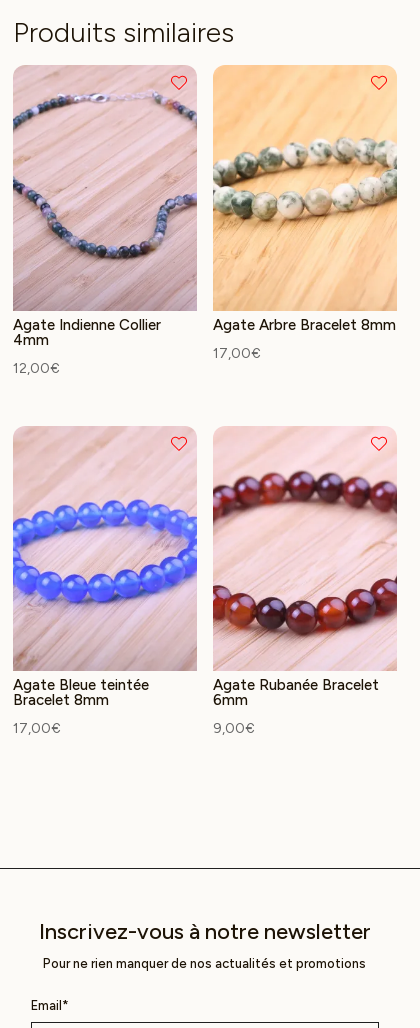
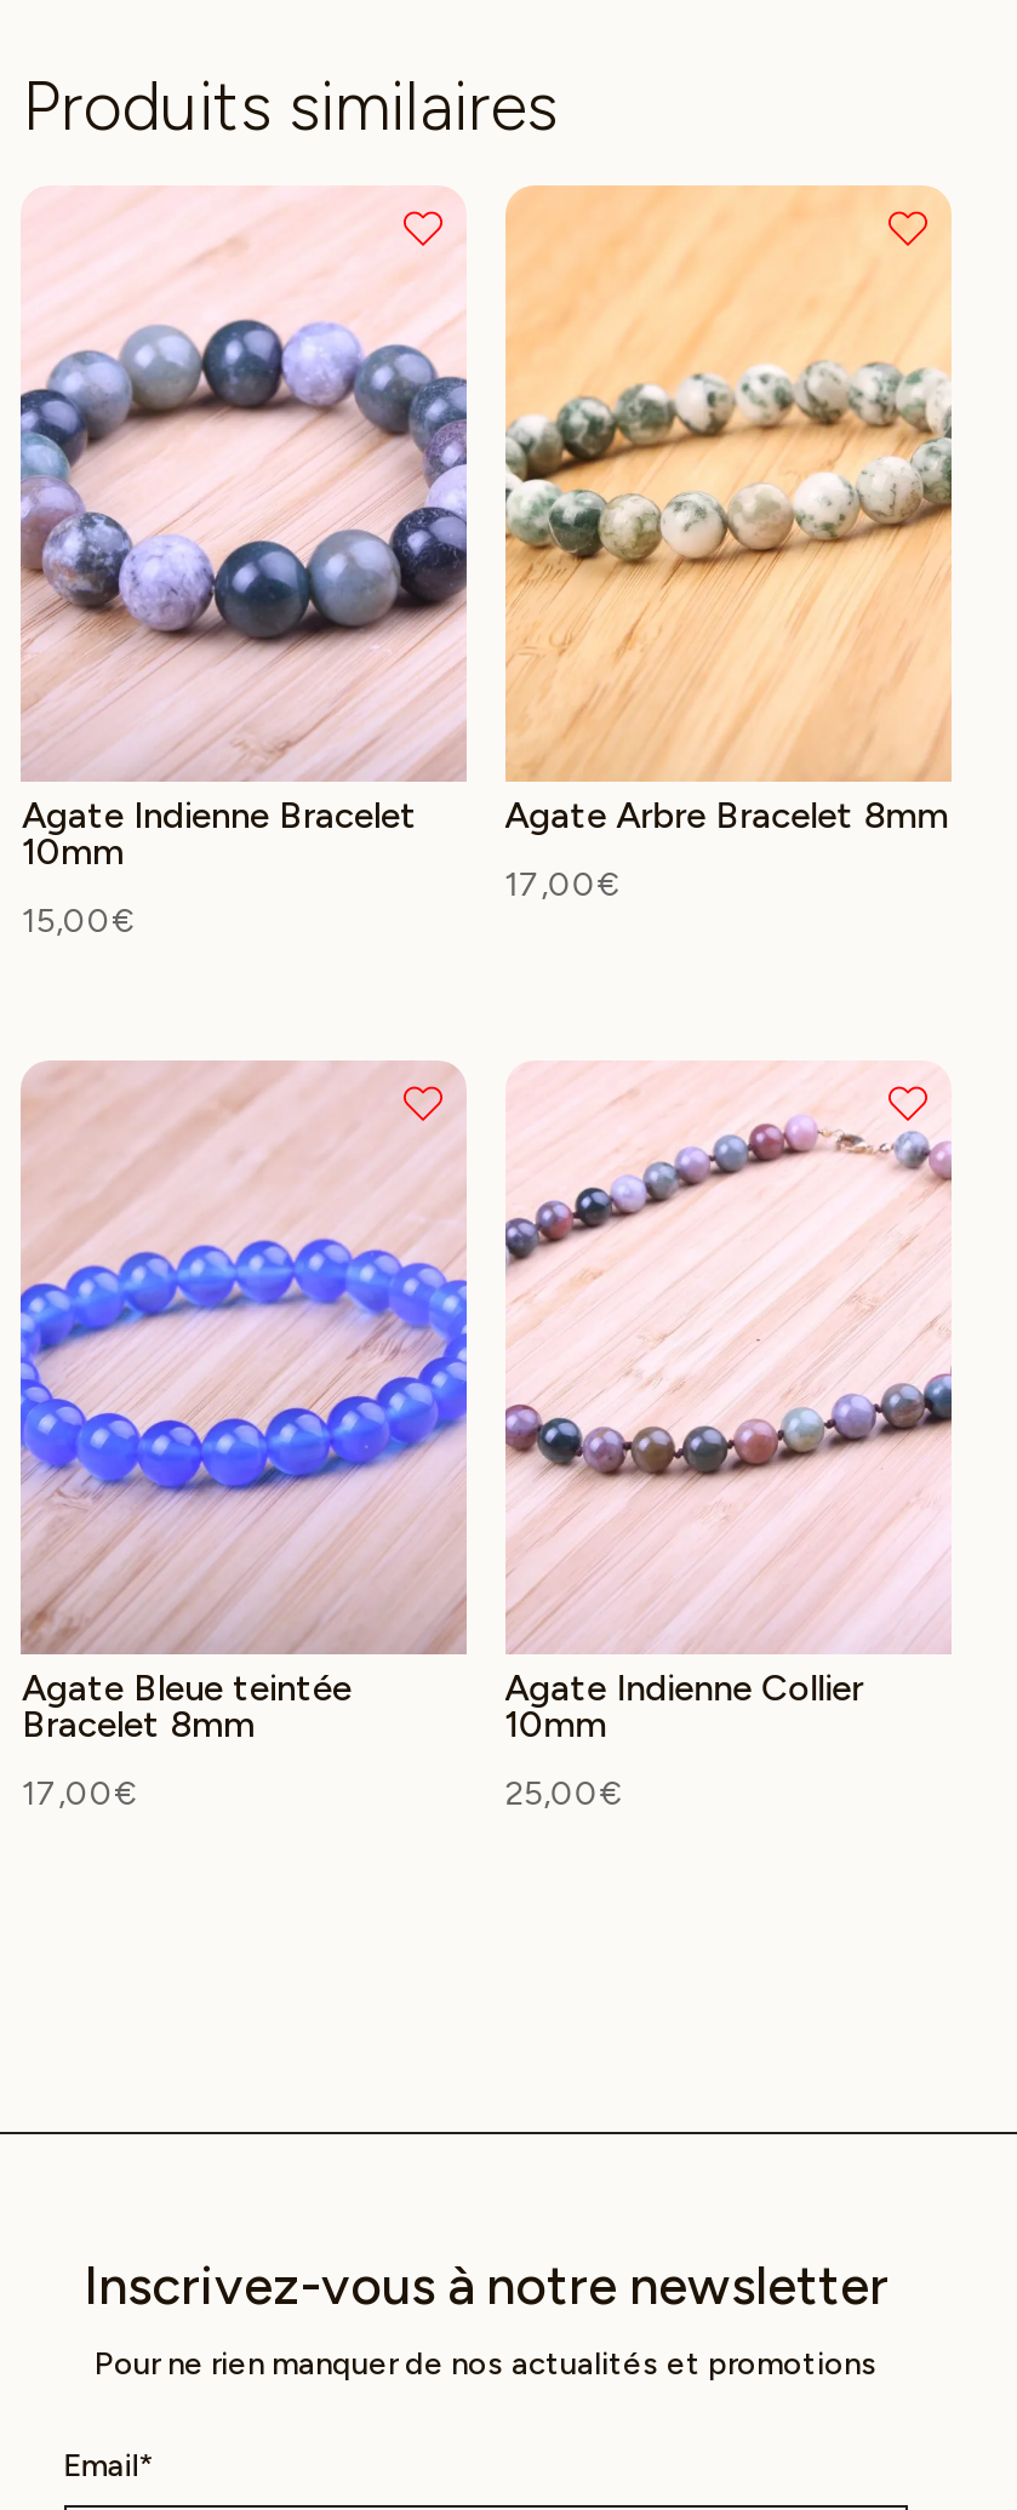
[12,65,198,349] [image] | 4mm -> [18,188,469,874] [image] | Agate Indienne Bracelet | 10mm
moved [13,316,161,334] -> [505,1667,864,1711]: Agate Indienne Collier
[13,360,60,377] 12,00€ -> [22,900,136,941] 15,00€
[212,428,398,709] [image] | Agate Rubanée Bracelet | 6mm -> [503,1065,954,1747] [image] | 10mm
[213,720,255,737] 9,00€ -> [505,1773,624,1814] 25,00€

